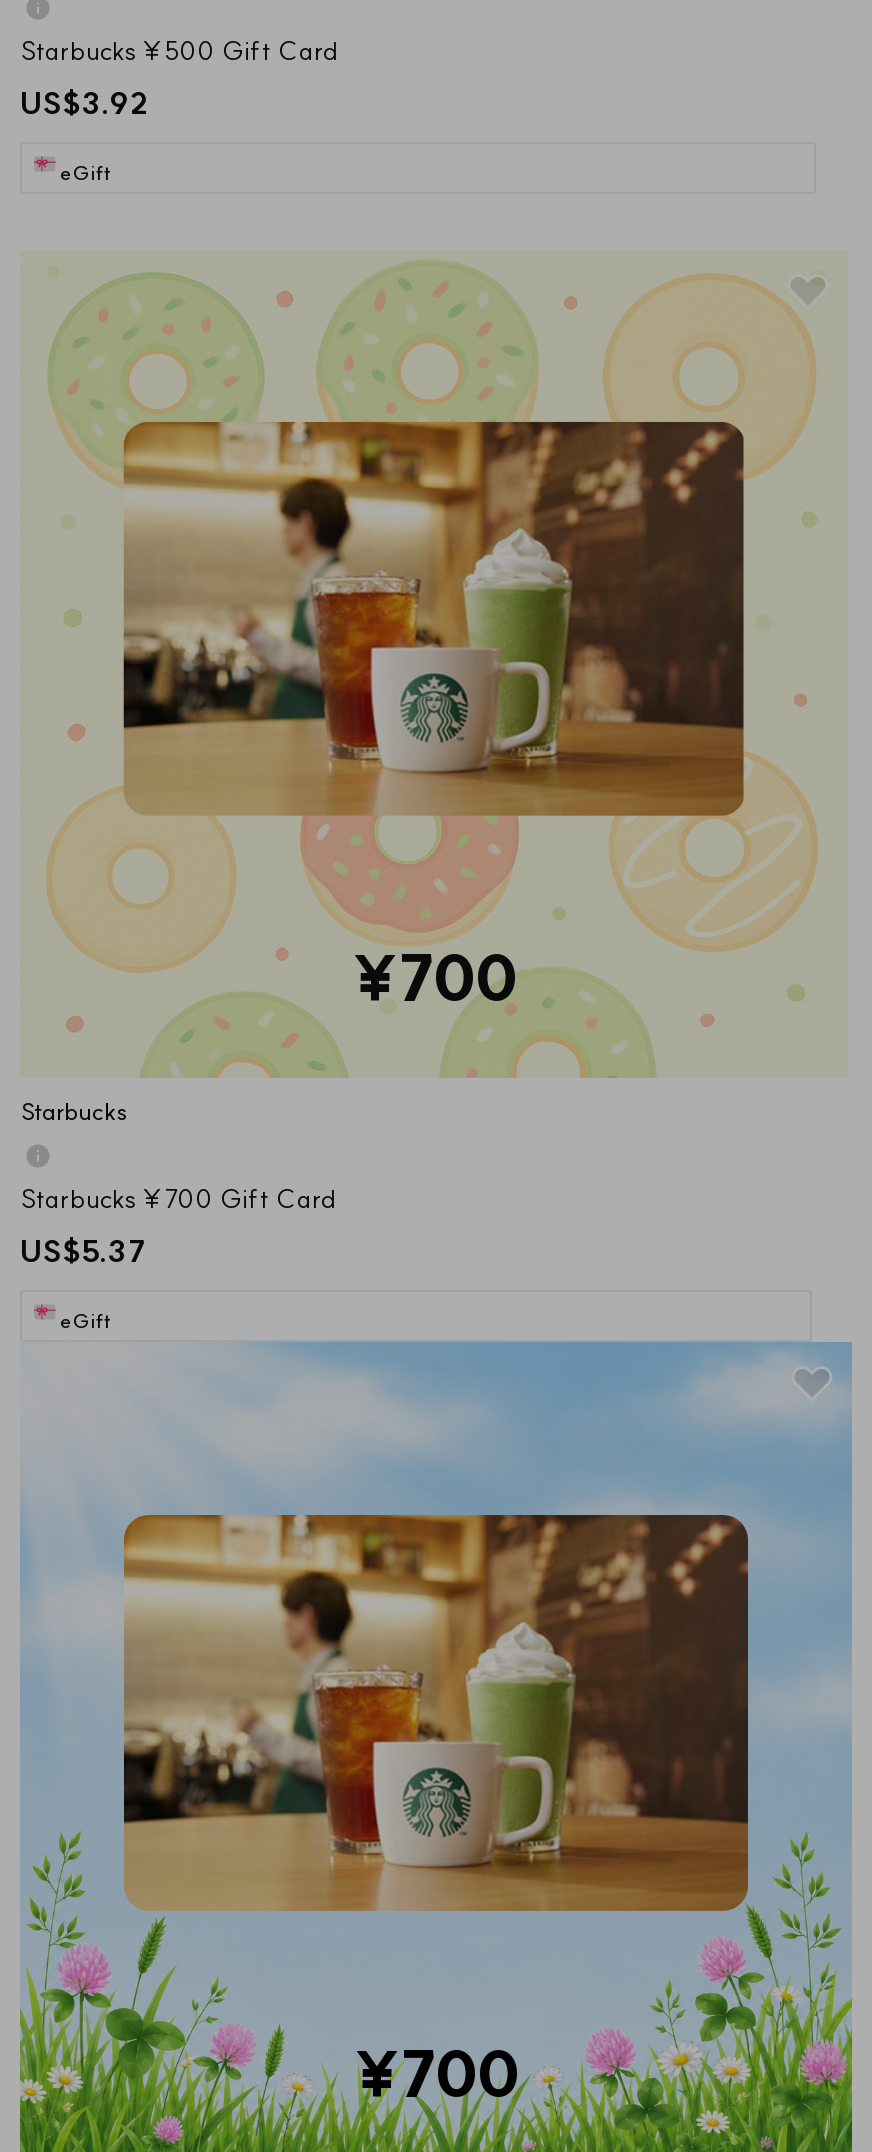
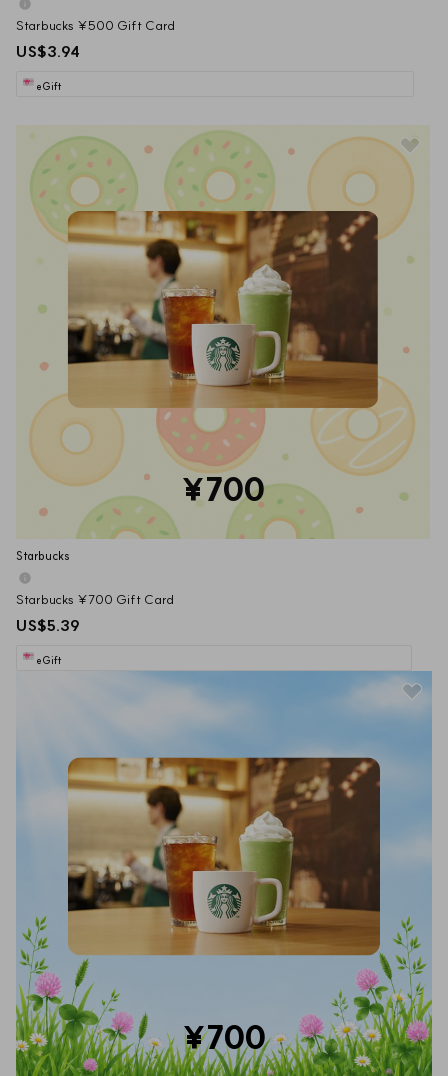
[20,84,148,122] US$3.92 -> [16,42,80,61] US$3.94
[20,1232,146,1270] US$5.37 -> [16,616,80,635] US$5.39

